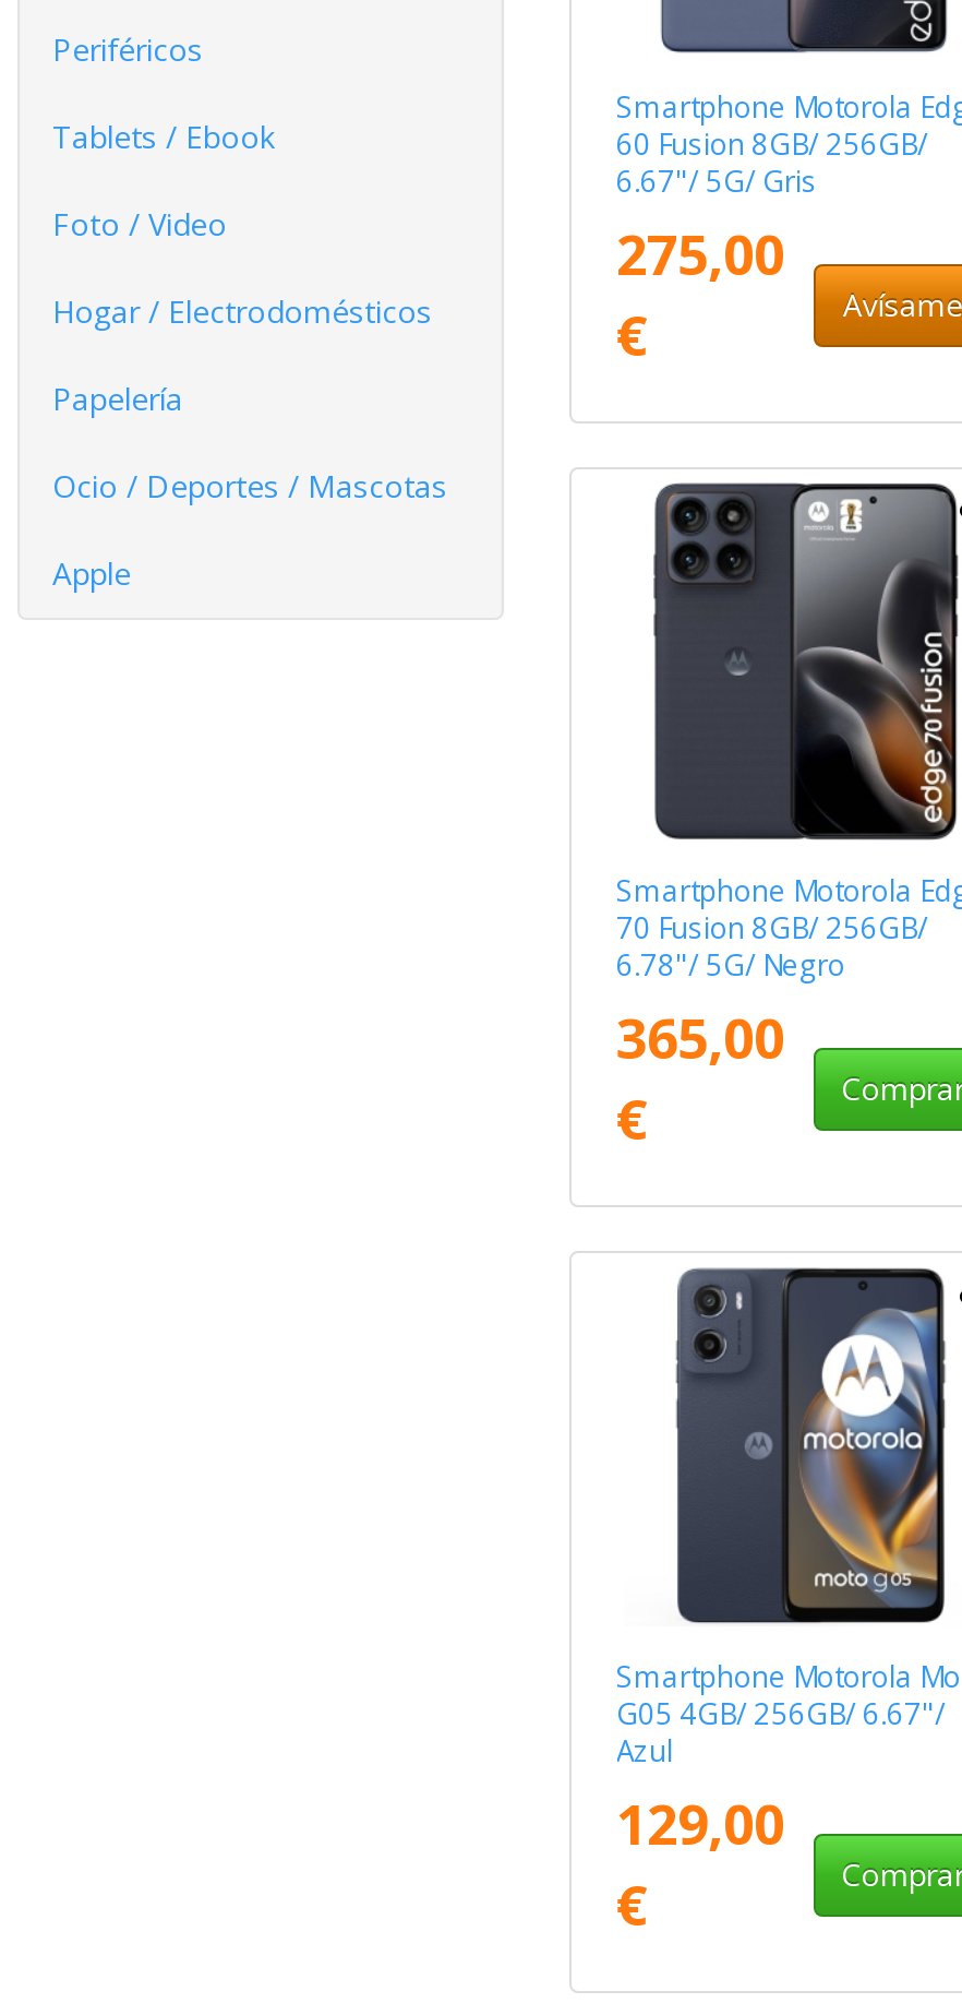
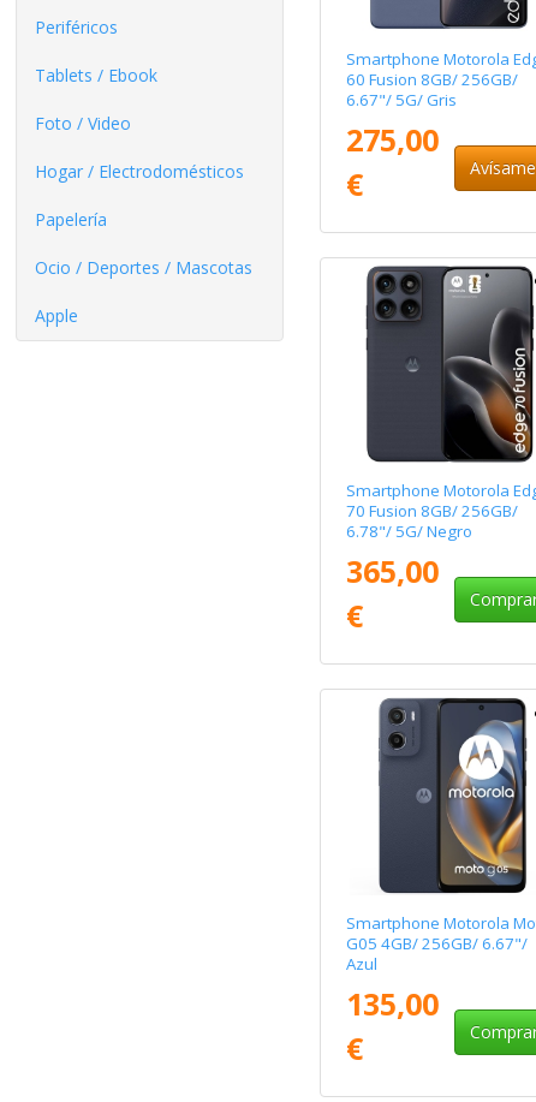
[616,1786,784,1860] 129,00 -> [346,983,438,1024] 135,00

